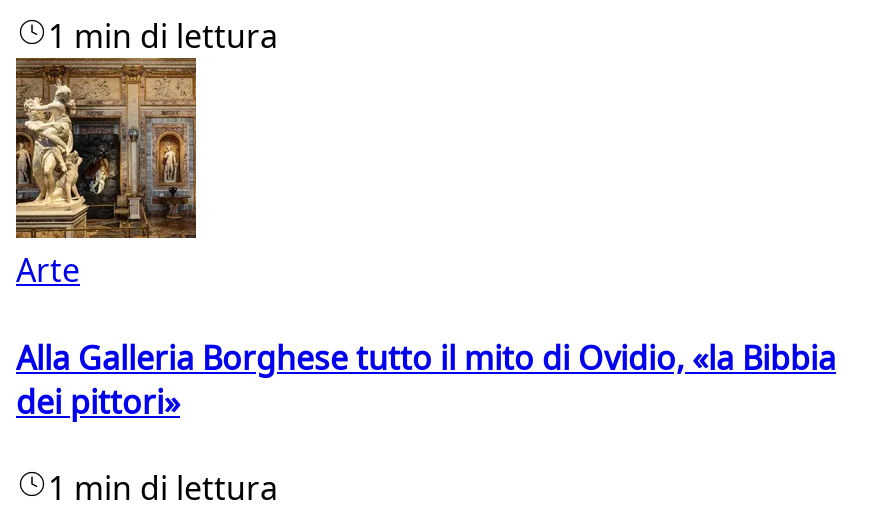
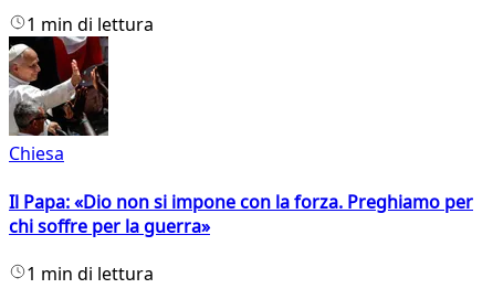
[14,56,198,293] [image] | Arte -> [8,35,109,166] [image] | Chiesa
[16,335,836,423] Alla Galleria Borghese tutto il mito di Ovidio, «la Bibbia | dei pittori» -> [9,189,473,238] Il Papa: «Dio non si impone con la forza. Preghiamo per | chi soffre per la guerra»

